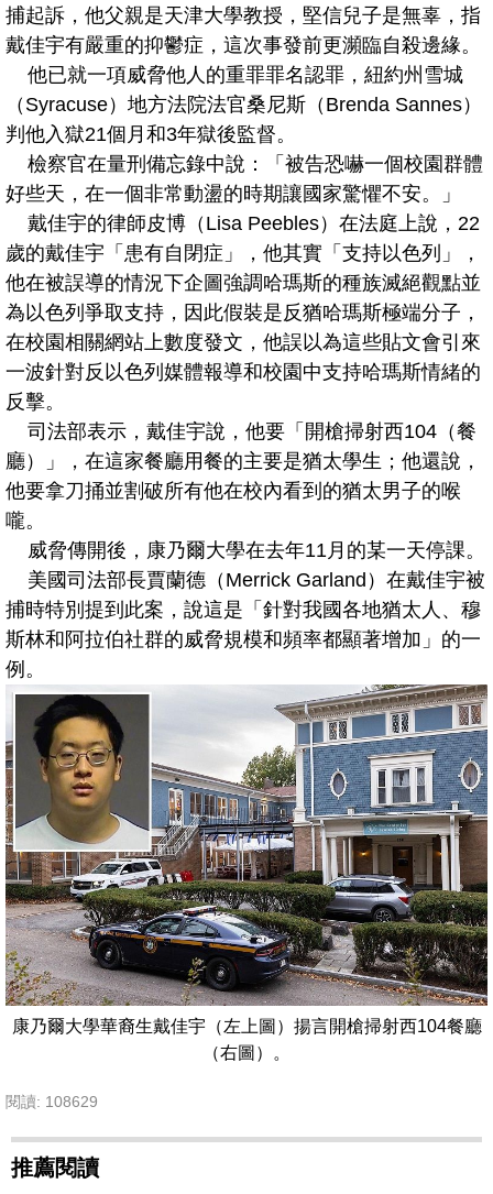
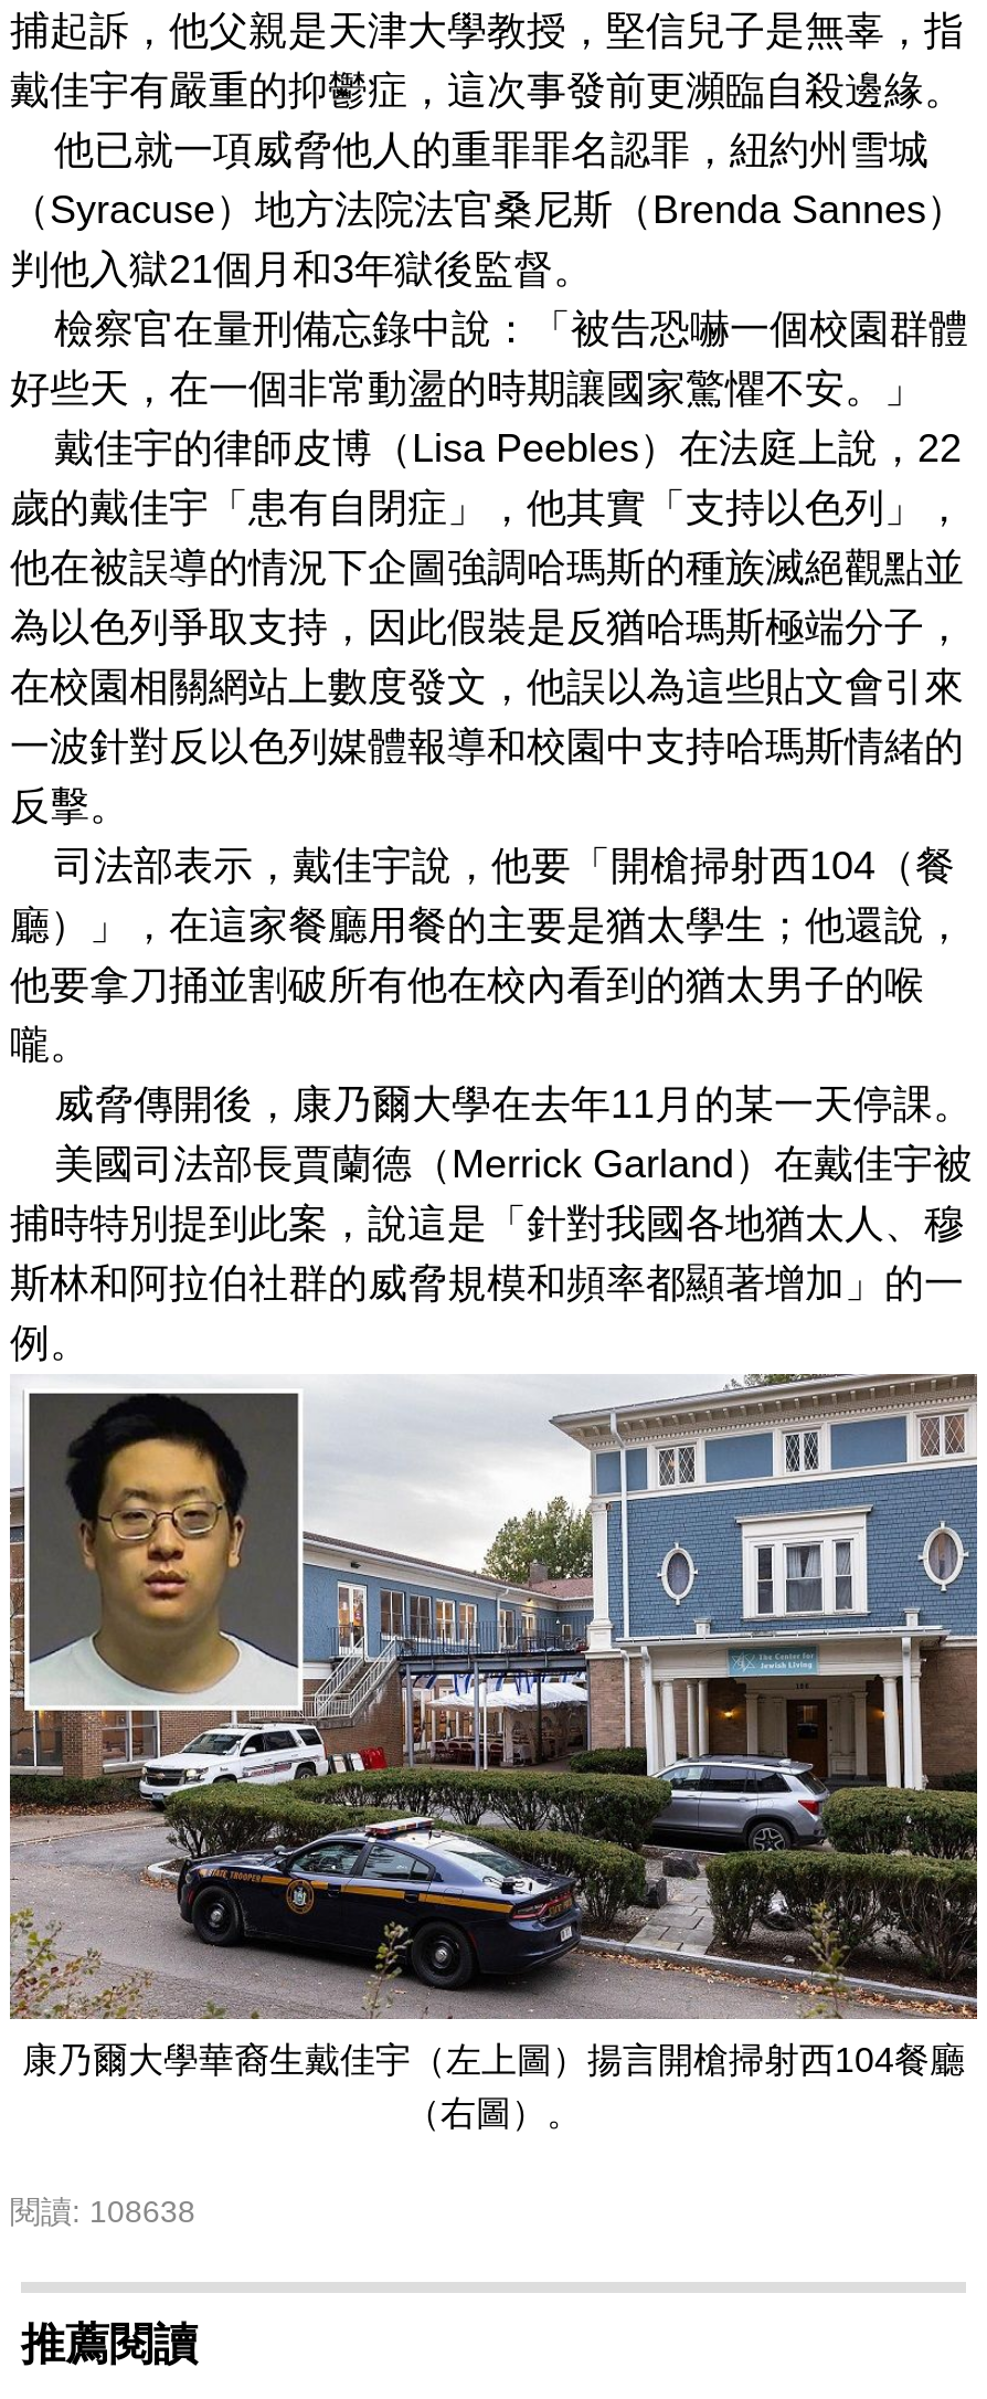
[6,1093,98,1110] 閱讀: 108629 -> [10,2193,195,2228] 閱讀: 108638

